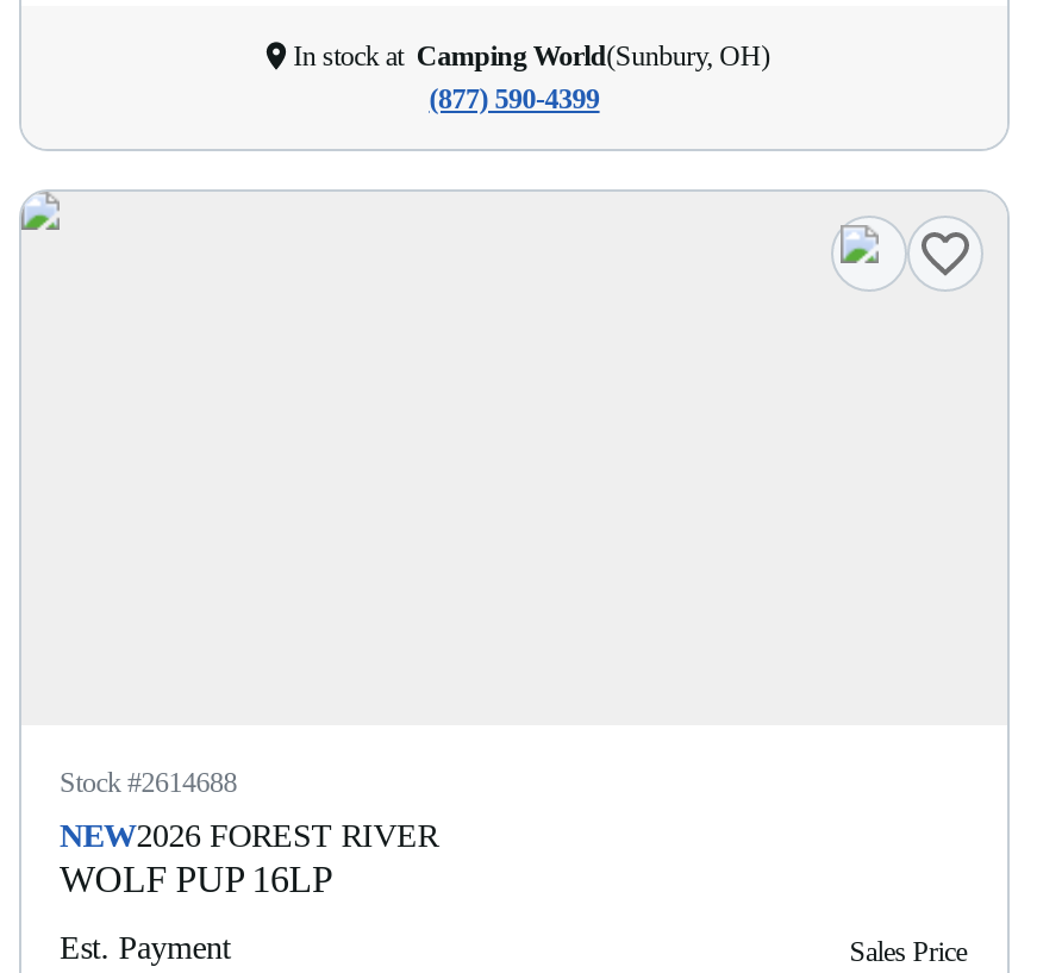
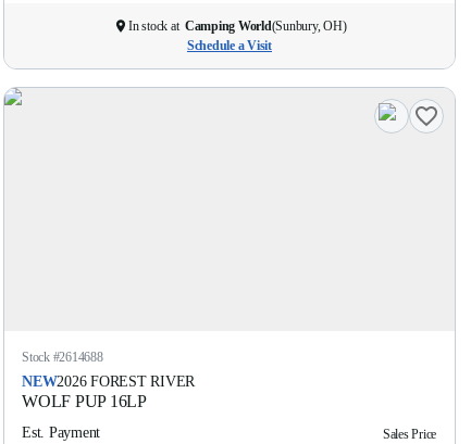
[429,82,599,116] (877) 590-4399 -> [187,38,272,53] Schedule a Visit

